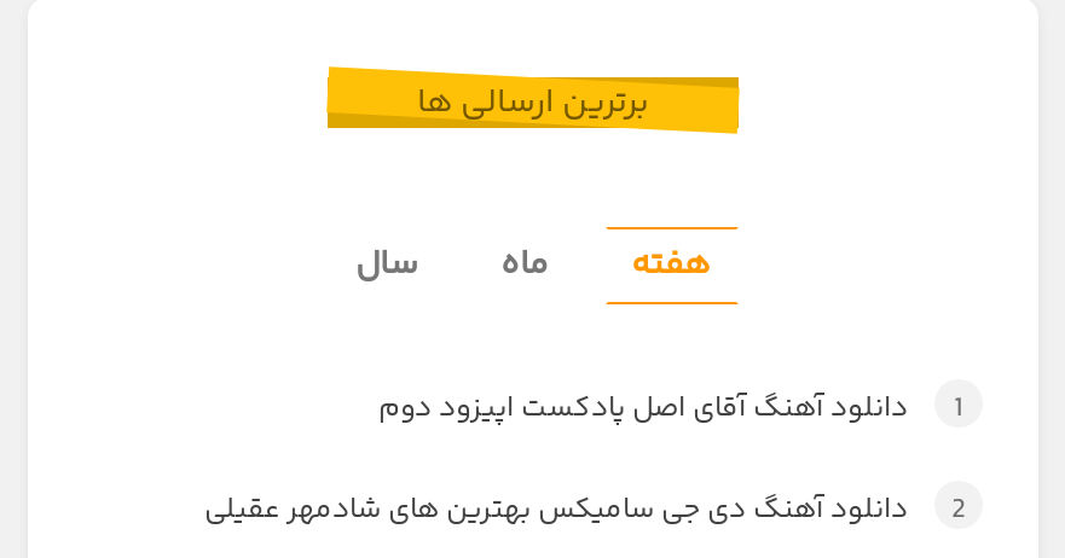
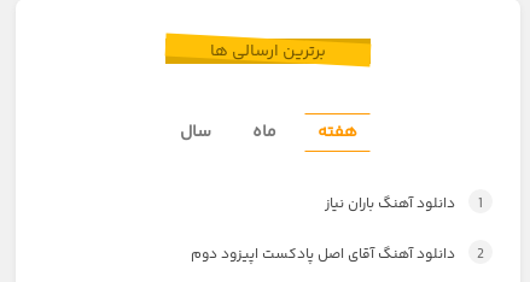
moved [378,386,915,432] -> [191,243,459,266]: دانلود آهنگ آقای اصل پادکست اپیزود دوم
none -> [325,193,459,216] دانلود آهنگ باران نیاز
[204,488,915,534] دانلود آهنگ دی جی سامیکس بهترین های شادمهر عقیلی -> none

